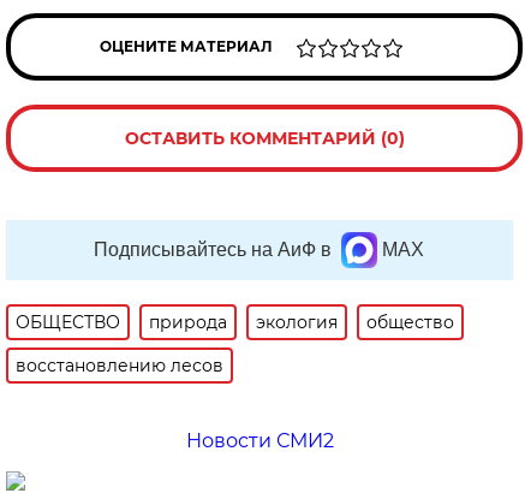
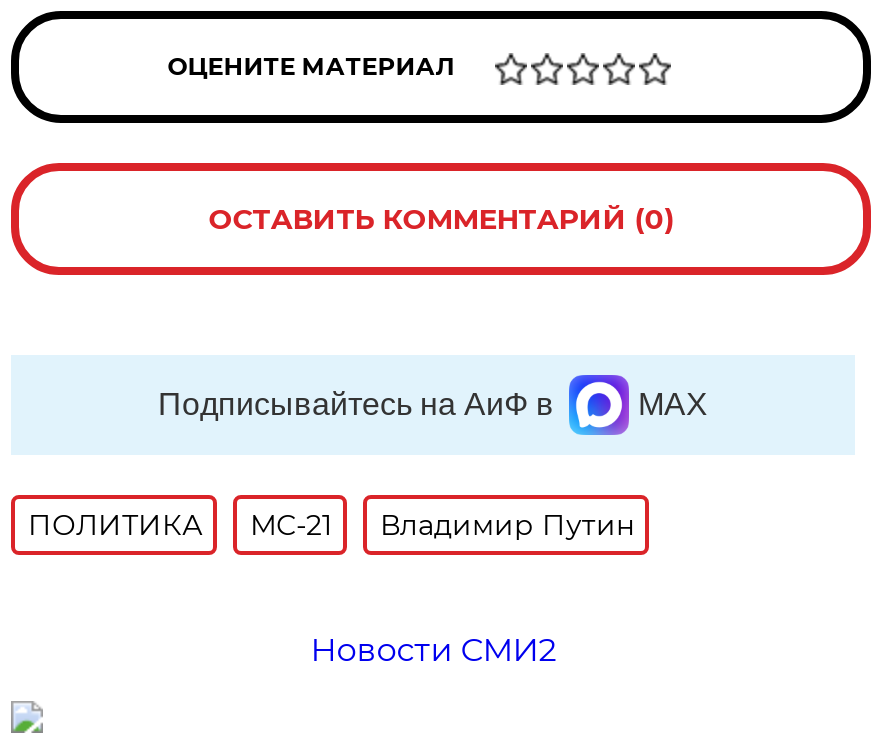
[16,311,455,376] ОБЩЕСТВО | природа | экология | общество | восстановлению лесов -> [28,507,634,543] ПОЛИТИКА | МС-21 | Владимир Путин

